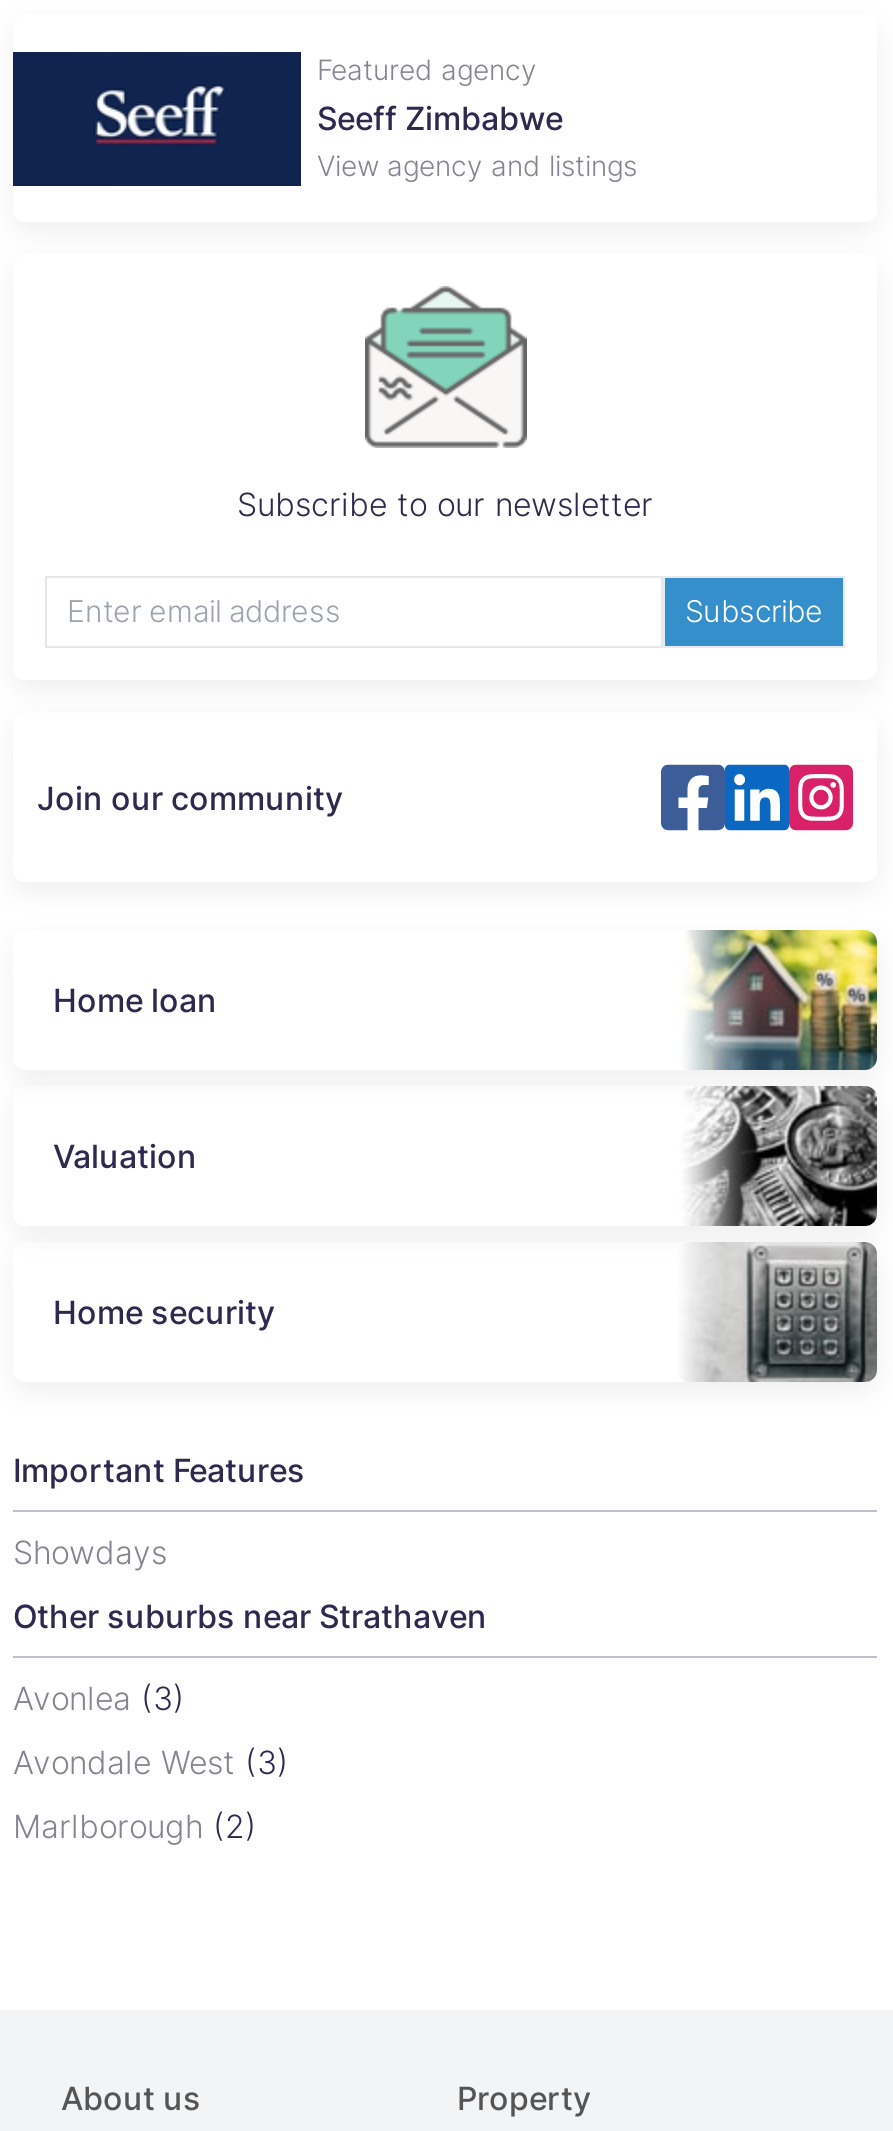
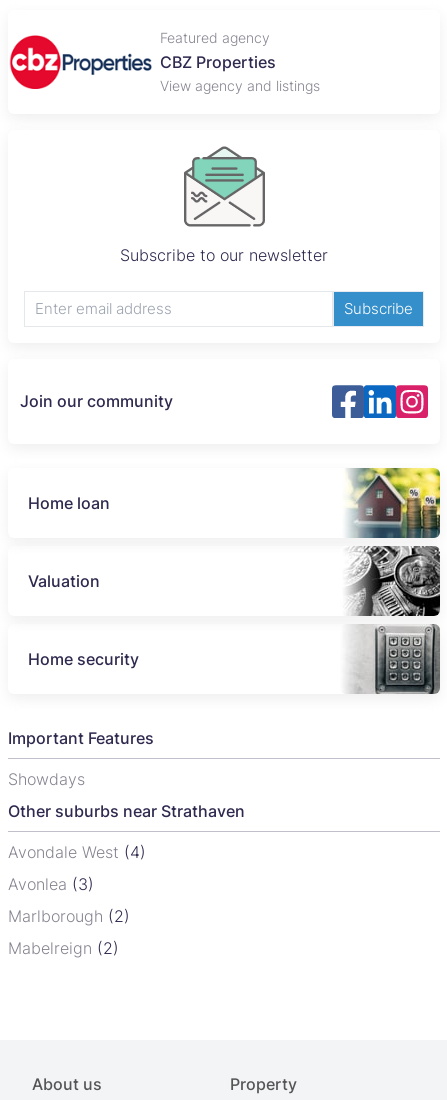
[11,49,563,189] [image] | Seeff Zimbabwe -> [8,28,276,96] [image] | CBZ Properties
none -> [8,842,146,862] Avondale West (4)
[13,1742,289,1782] Avondale West (3) -> none
none -> [8,938,119,958] Mabelreign (2)

